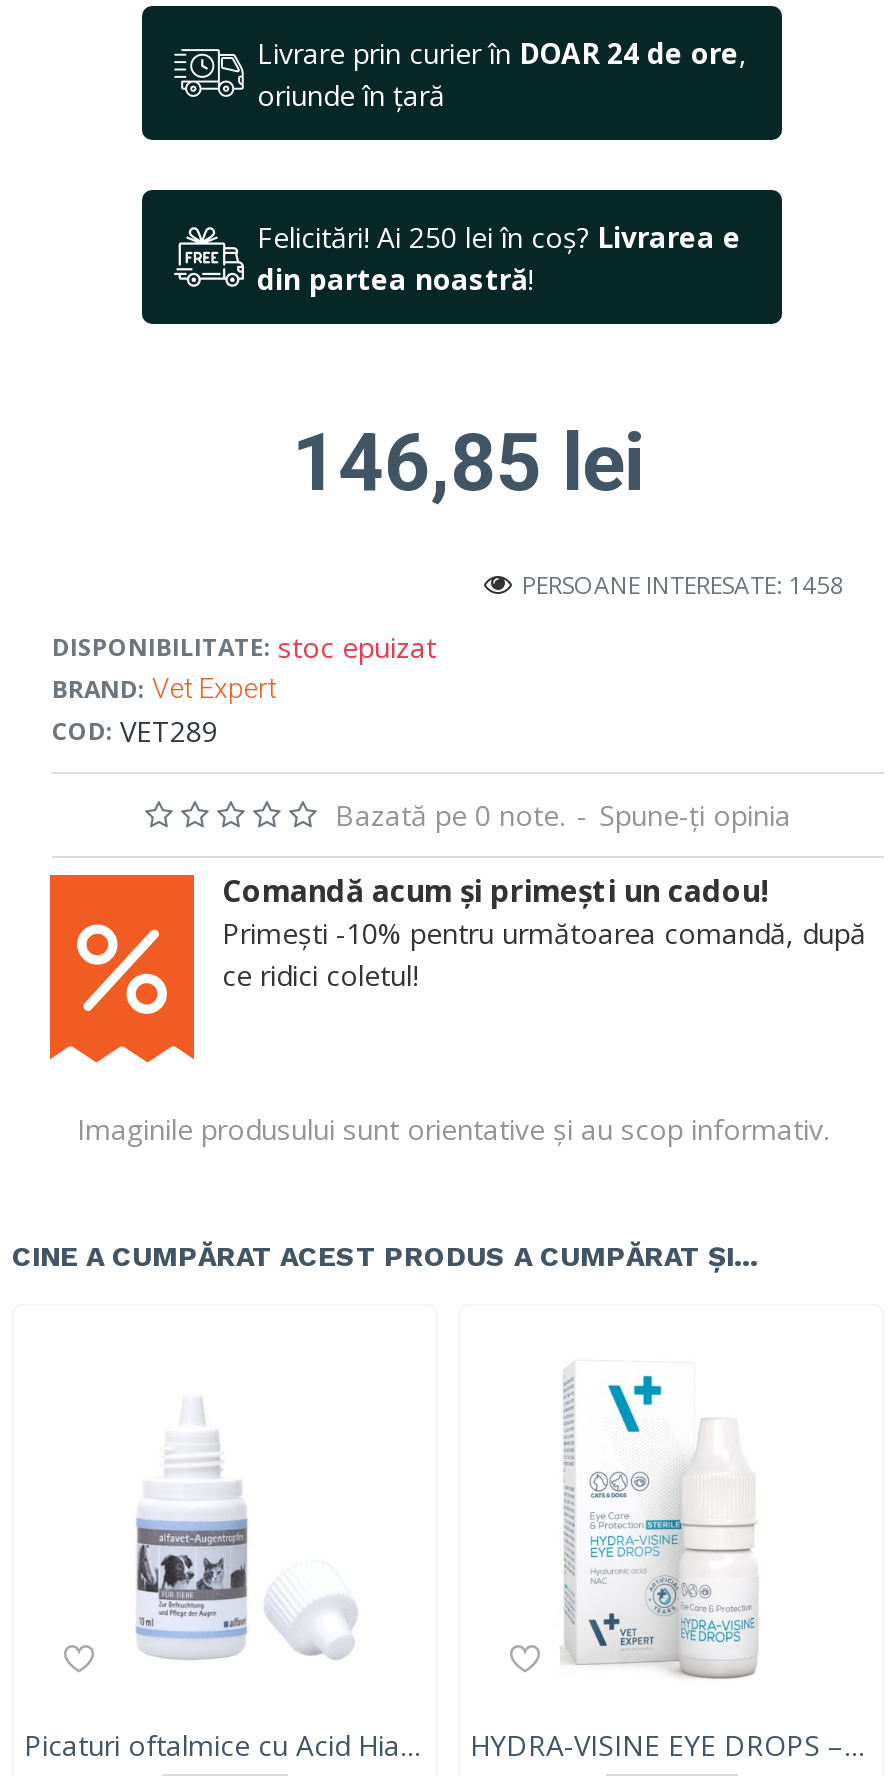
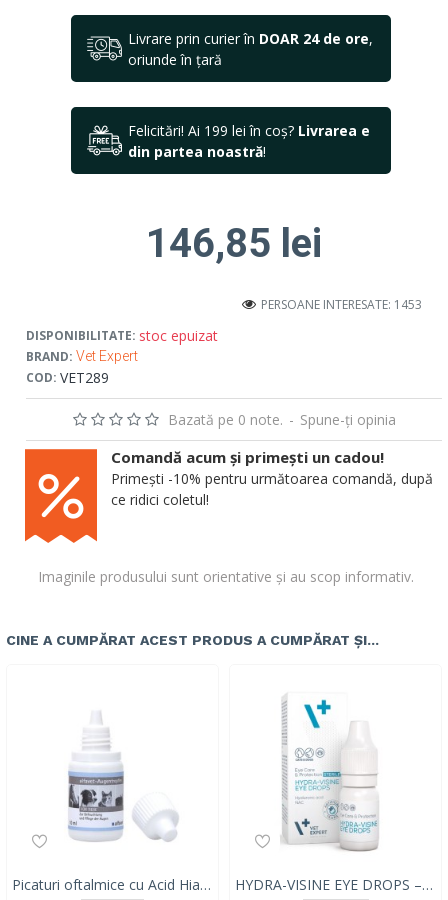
[257,217,741,255] Felicitări! Ai 250 lei în coș? Livrarea e -> [128,120,370,139] Felicitări! Ai 199 lei în coș? Livrarea e
[522,567,844,601] PERSOANE INTERESATE: 1458 -> [261,295,422,312] PERSOANE INTERESATE: 1453

